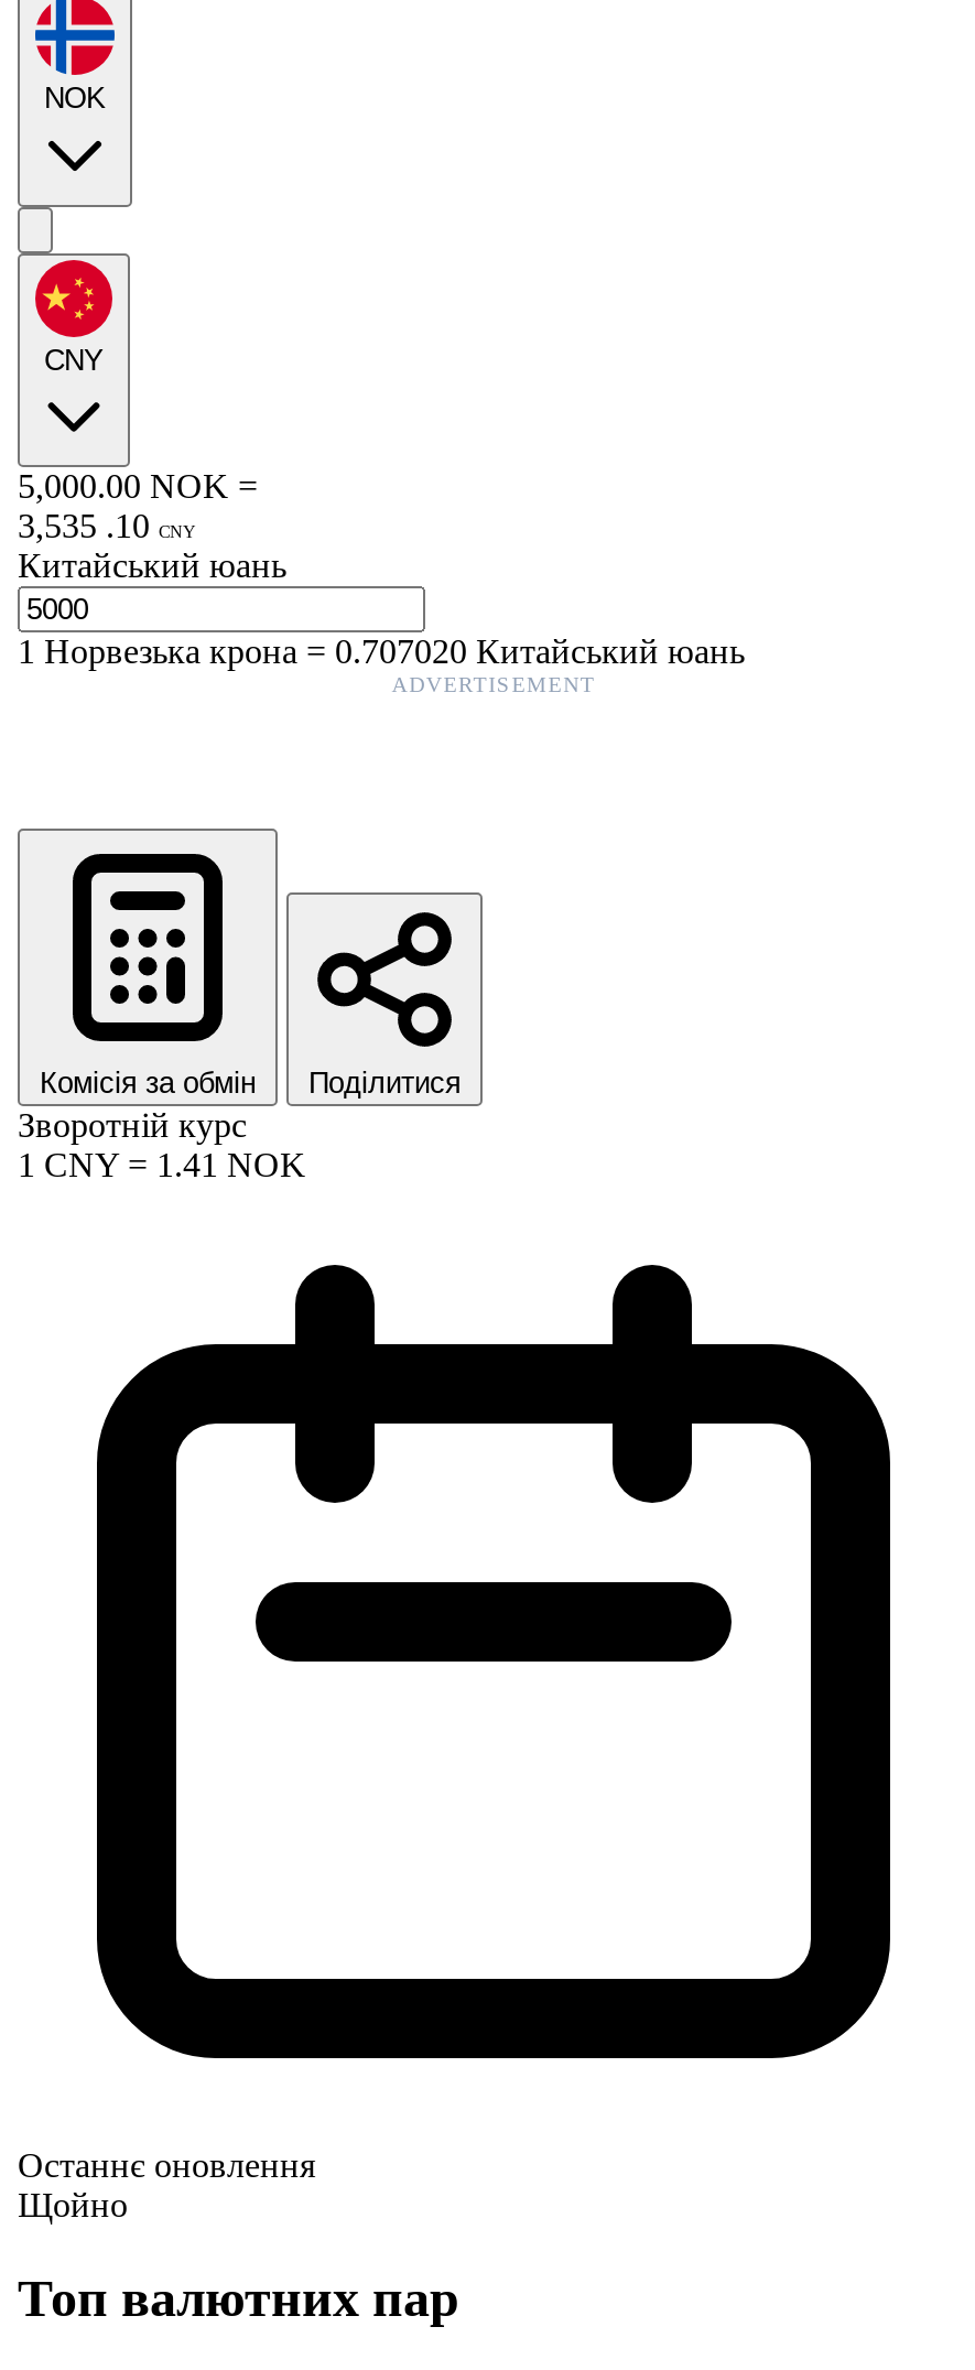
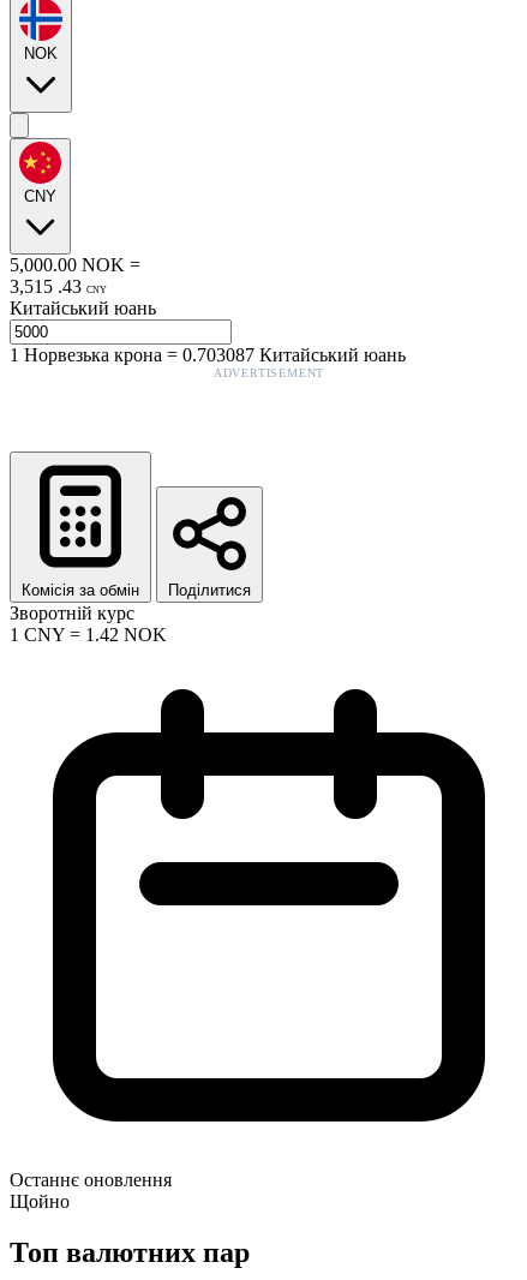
[18,506,196,544] 3,535 . 10 CNY -> [10,276,107,296] 3,515 . 43 CNY
[18,632,745,669] 1Норвезька крона=0.707020 Китайський юань -> [10,344,406,365] 1Норвезька крона=0.703087 Китайський юань
[18,1145,306,1183] 1 CNY = 1.41 NOK -> [10,624,167,645] 1 CNY = 1.42 NOK

